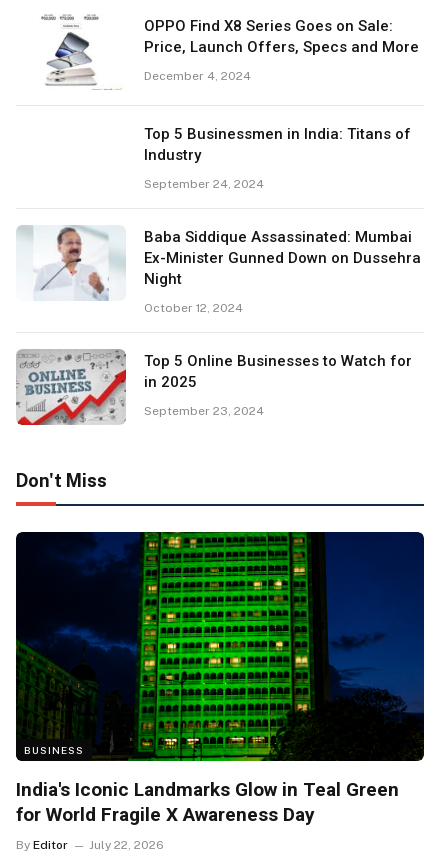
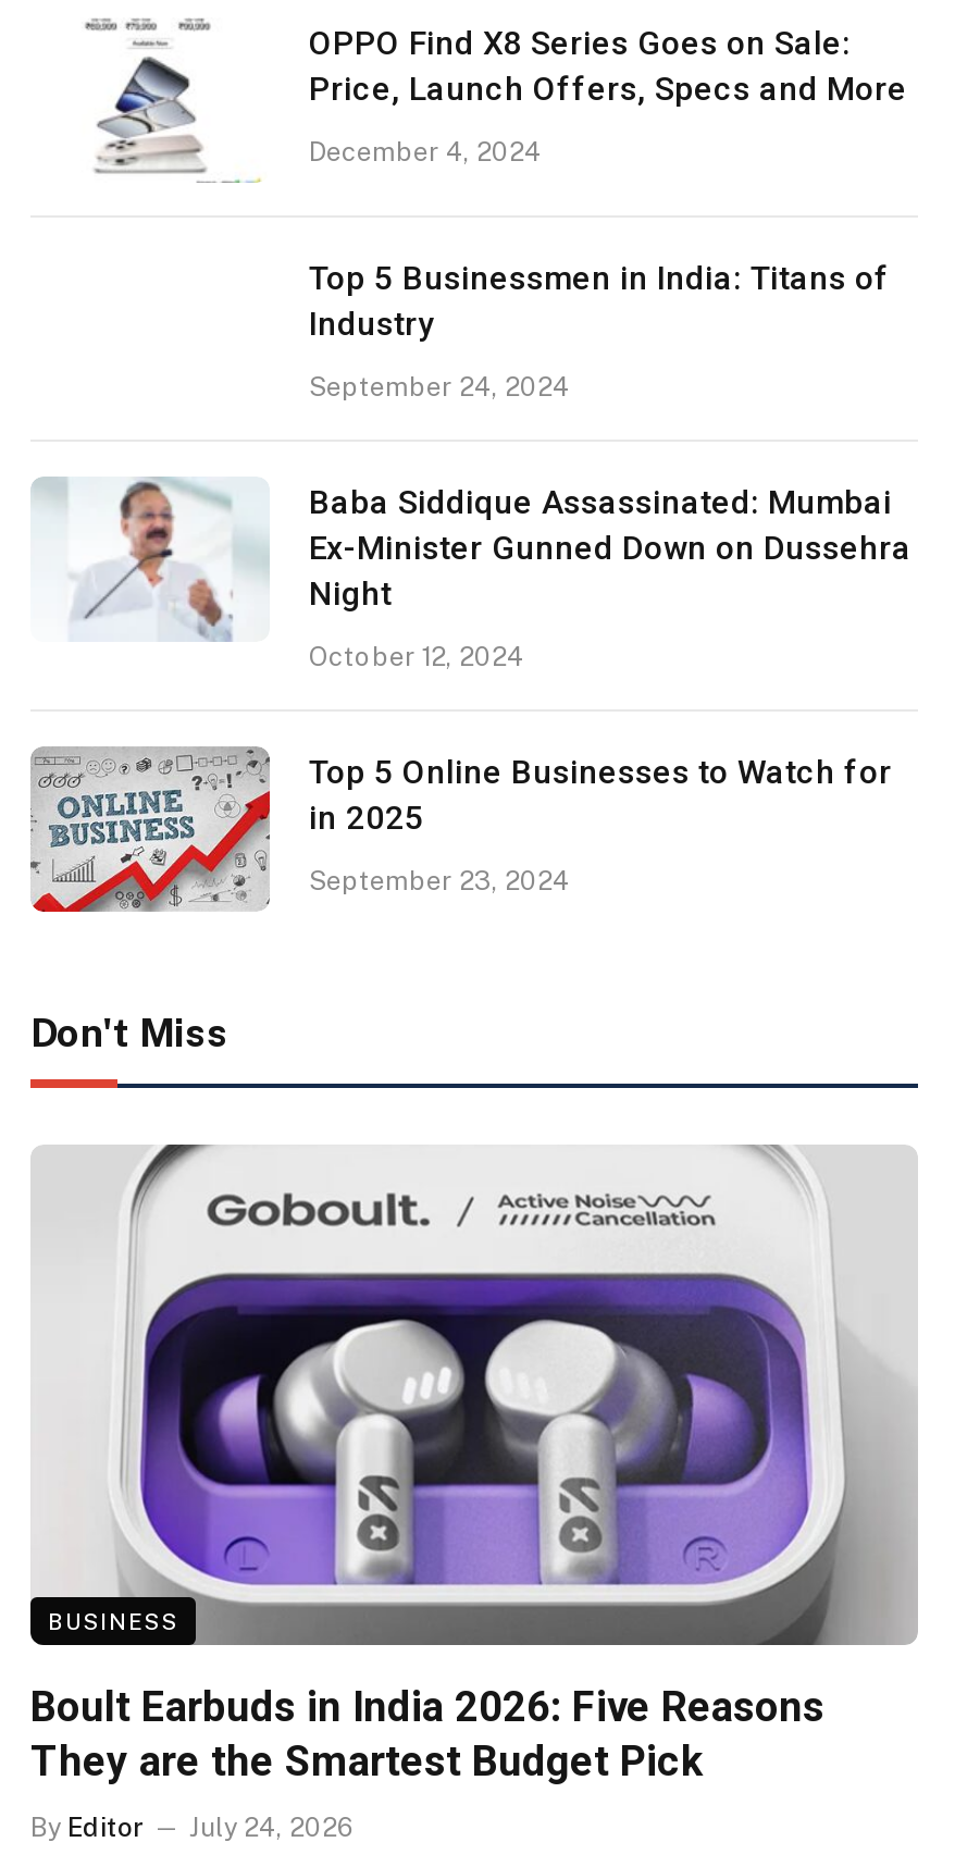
[15,531,425,826] [image] | India's Iconic Landmarks Glow in Teal Green | for World Fragile X Awareness Day -> [30,1143,918,1786] [image] | Boult Earbuds in India 2026: Five Reasons | They are the Smartest Budget Pick
[16,838,164,852] By Editor July 22, 2026 -> [30,1812,355,1843] By Editor July 24, 2026

